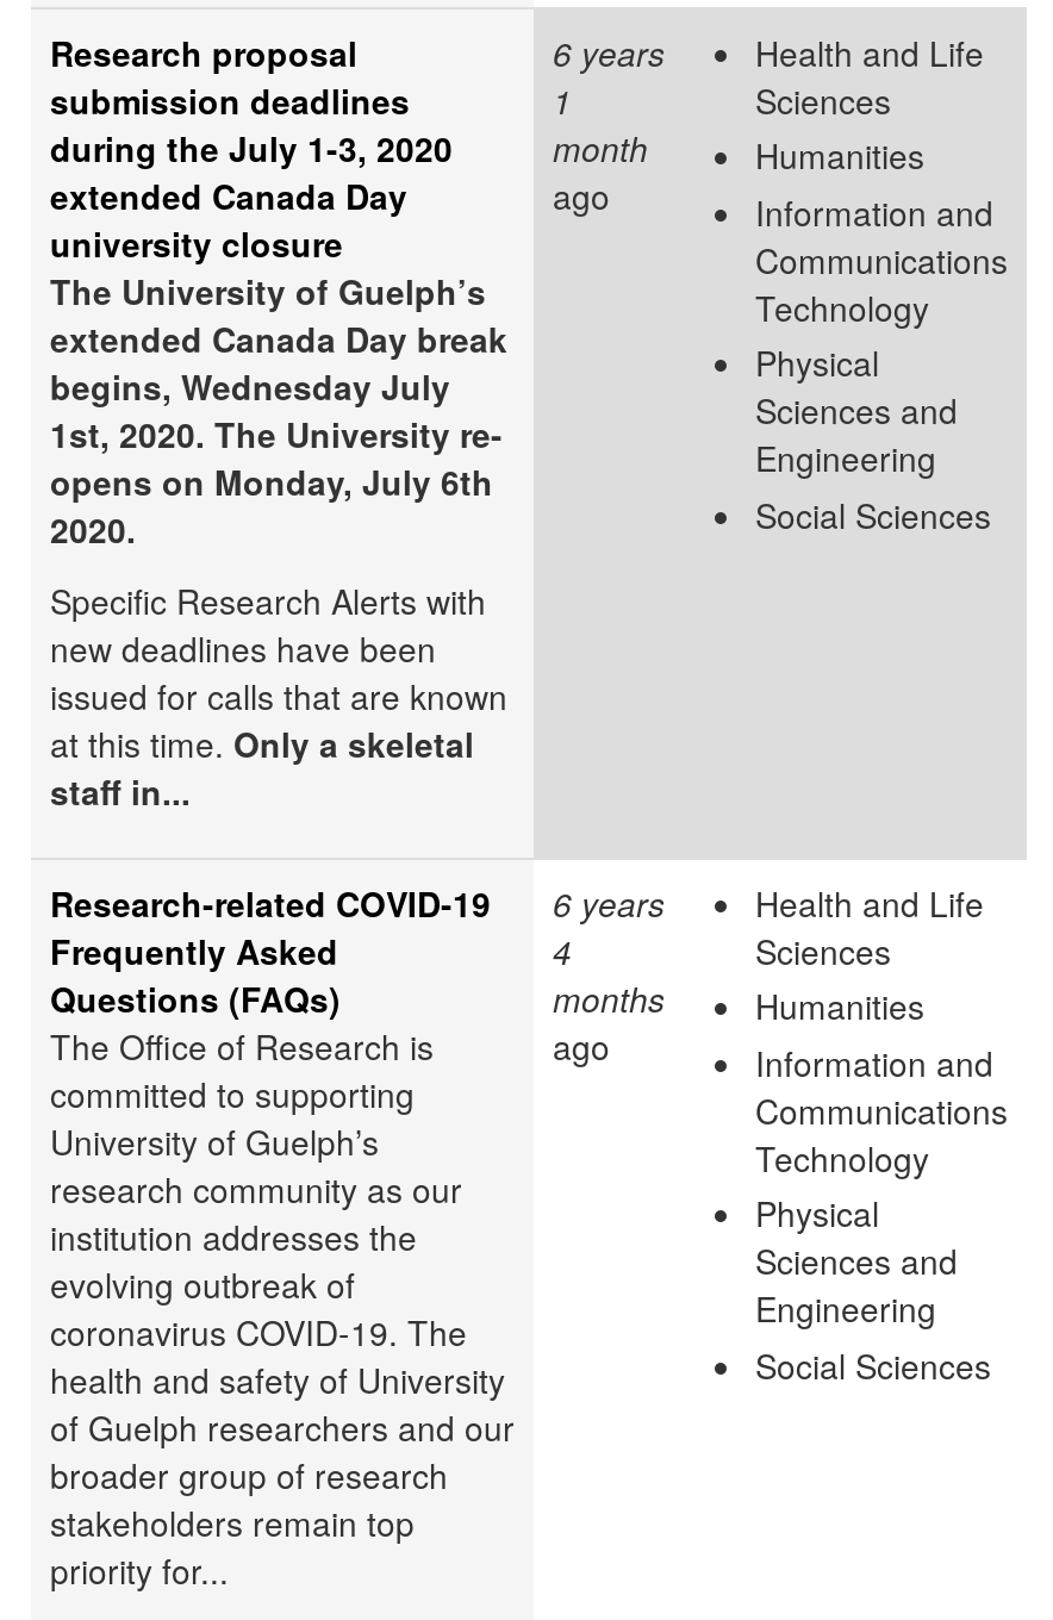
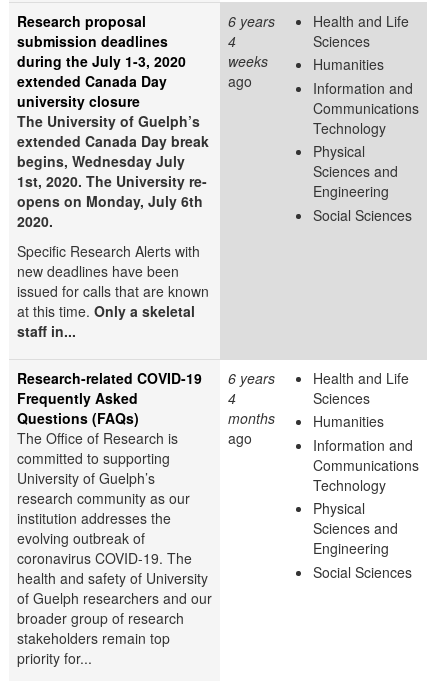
[553,76,648,171] 1 | month -> [228,31,268,71] 4 | weeks

